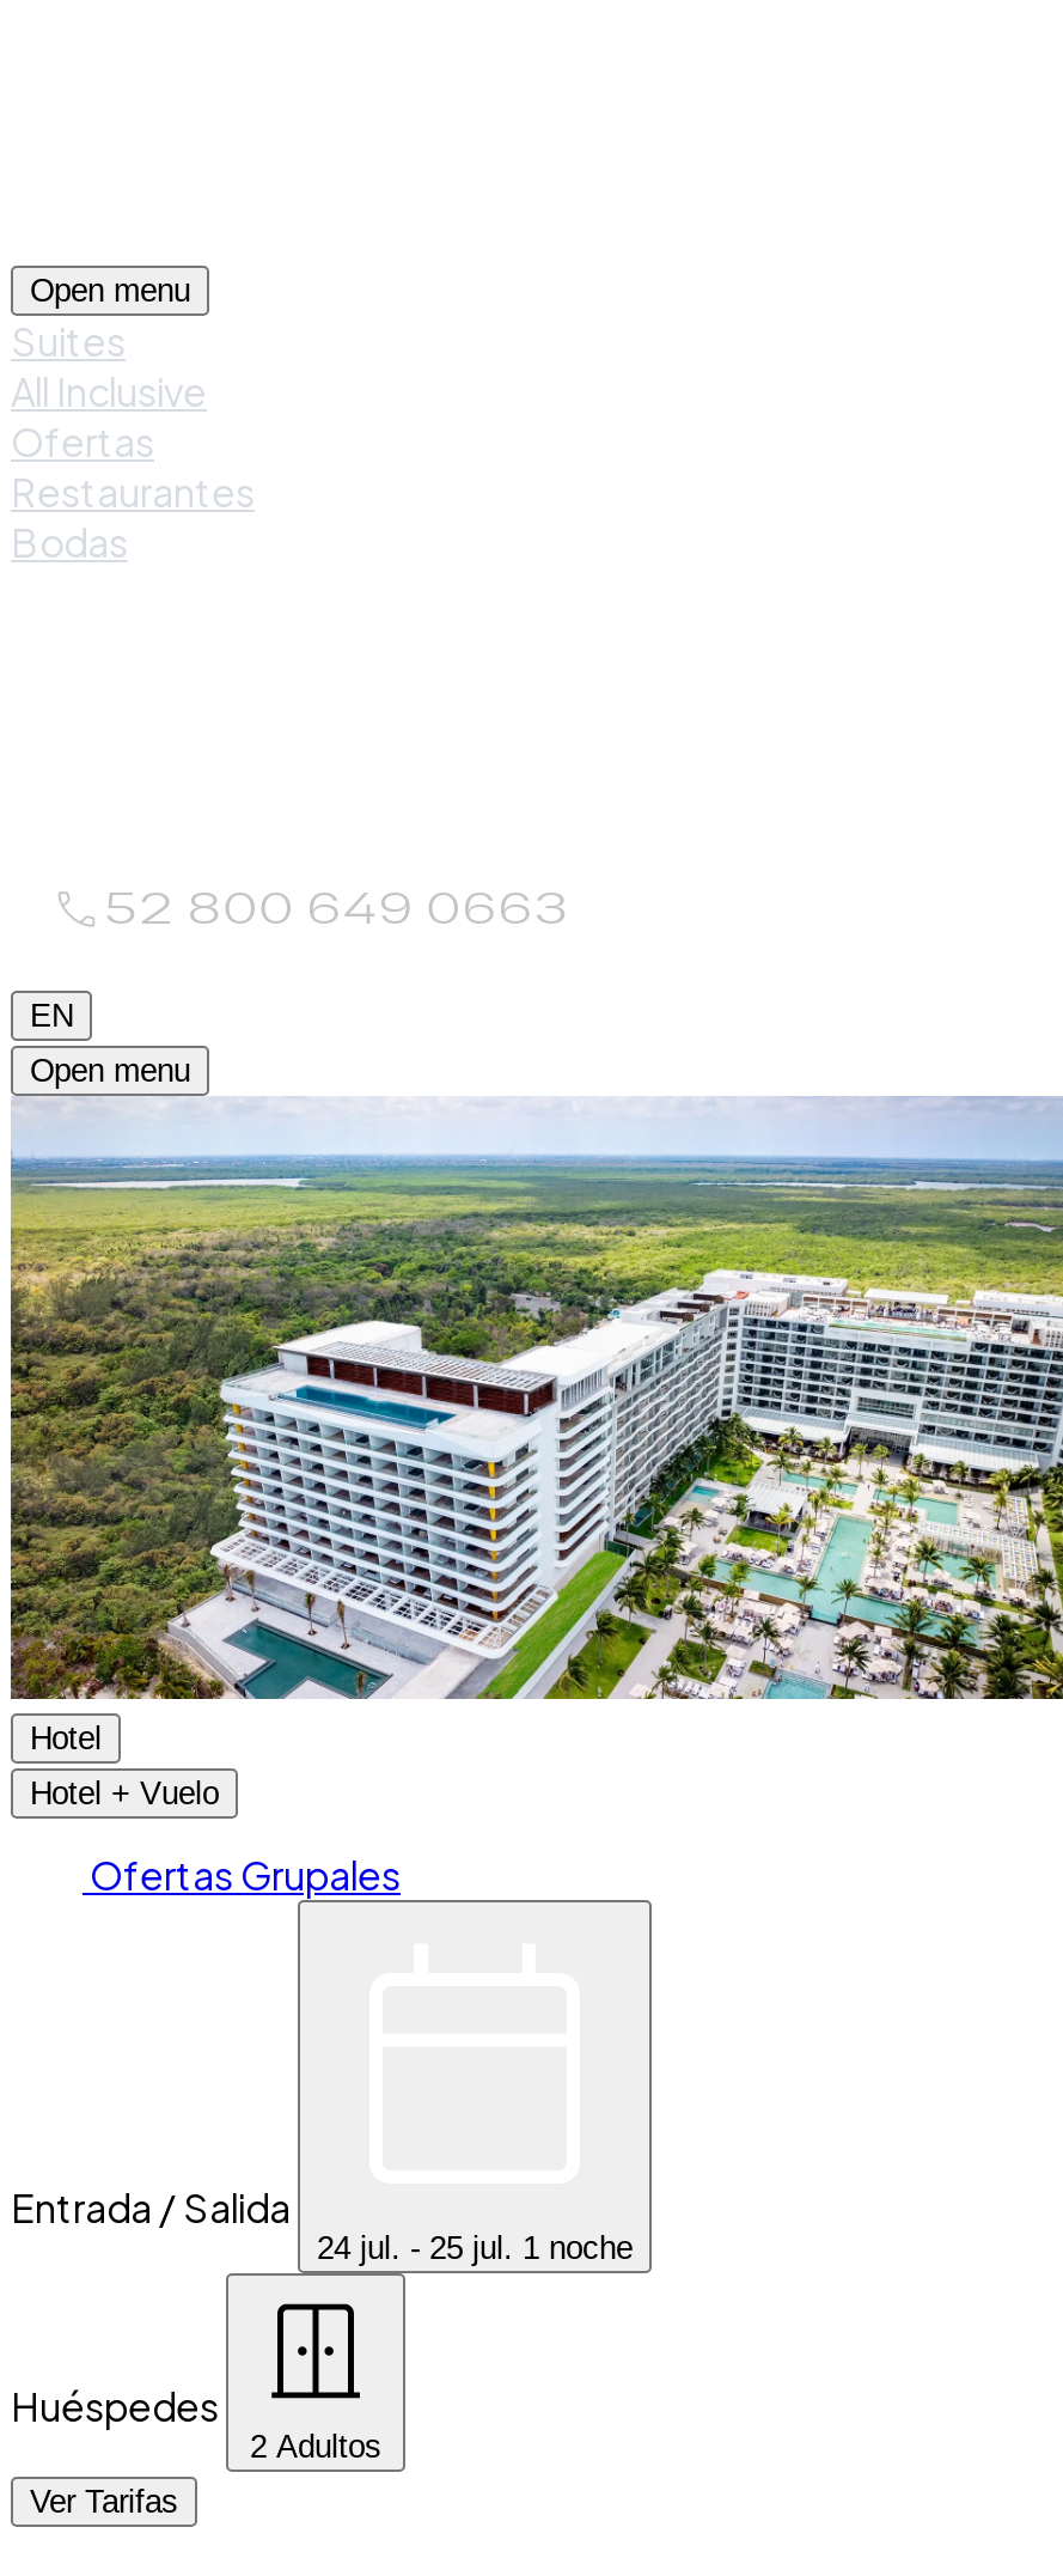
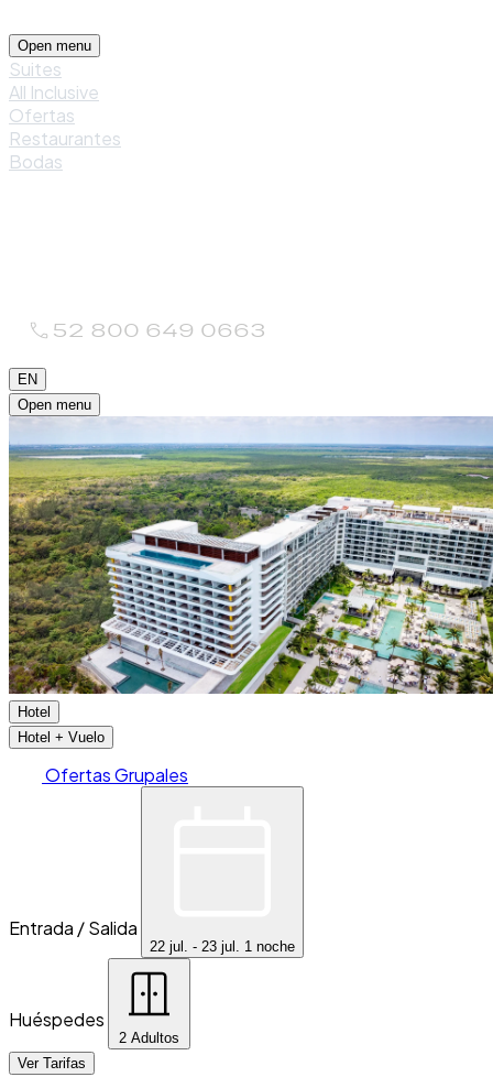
[317,2230,633,2266] 24 jul. - 25 jul. 1 noche -> [150,938,295,955] 22 jul. - 23 jul. 1 noche

